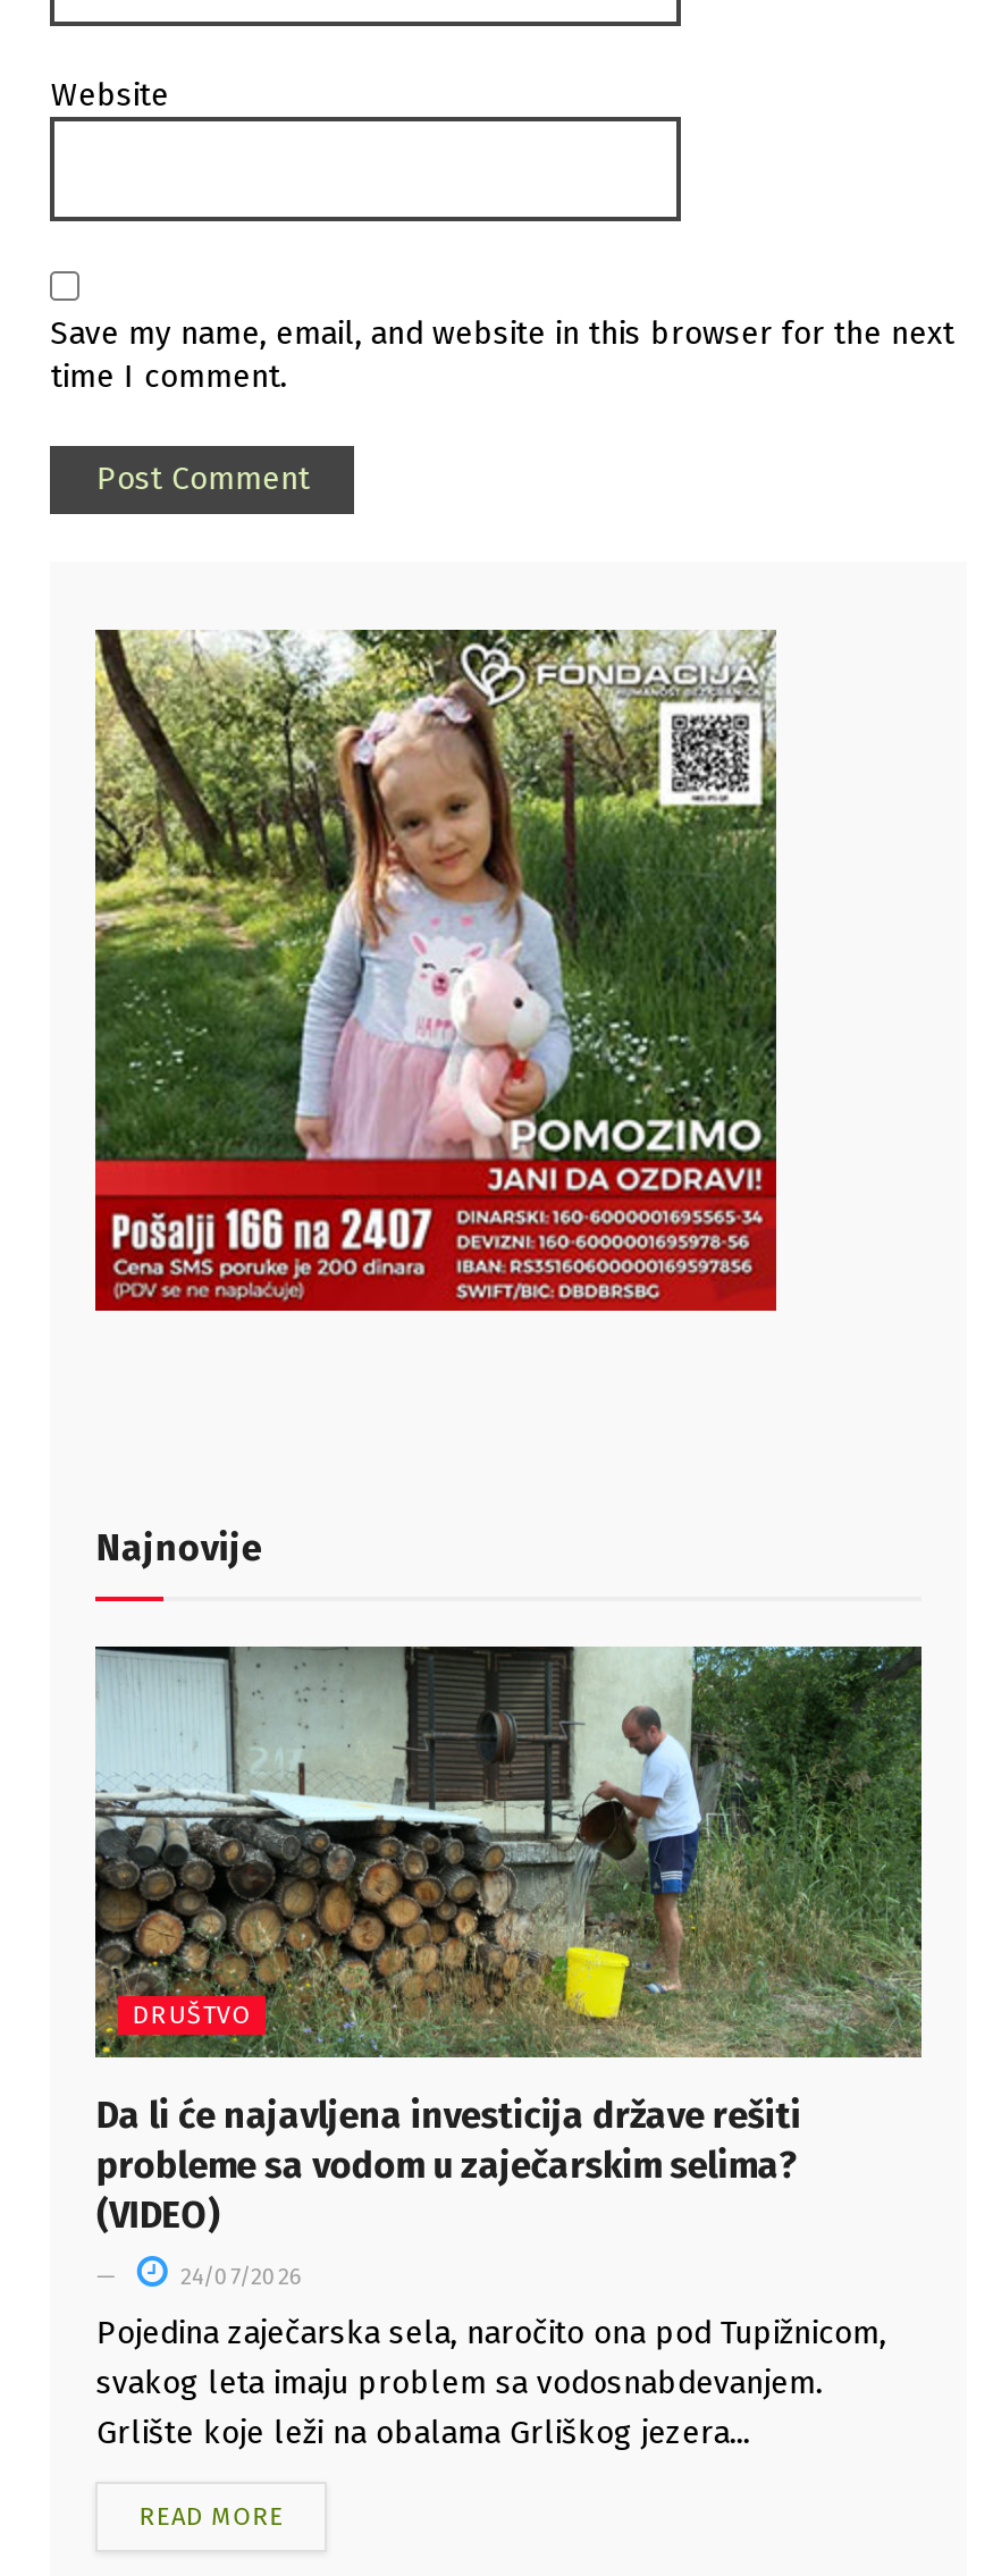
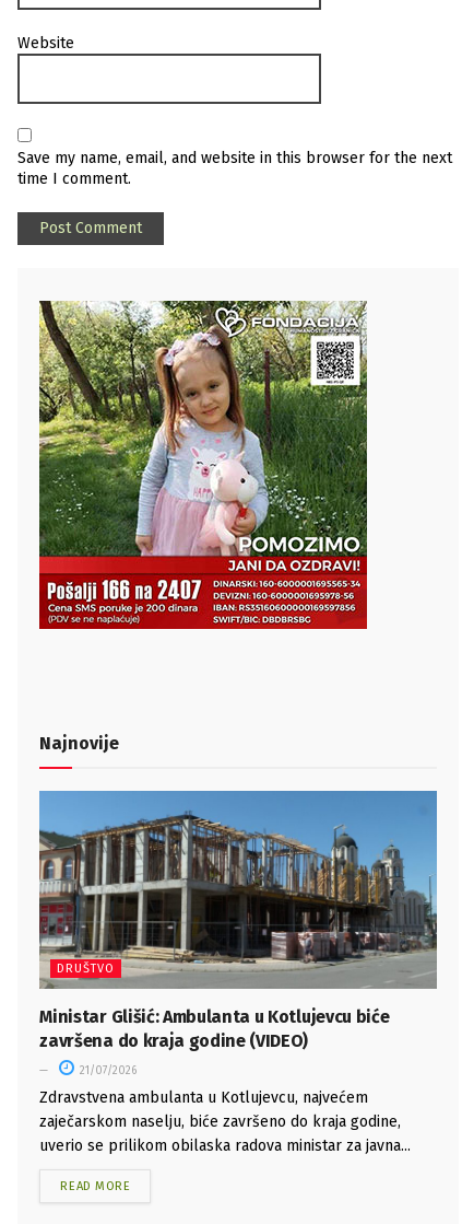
[95,1644,924,2237] [image] | Da li će najavljena investicija države rešiti | probleme sa vodom u zaječarskim selima? | (VIDEO) -> [38,790,438,1051] [image] | Ministar Glišić: Ambulanta u Kotlujevcu biće | završena do kraja godine (VIDEO)
[173,2264,301,2292] 24/07/2026 -> [77,1065,137,1078] 21/07/2026
[96,2314,886,2453] Pojedina zaječarska sela, naročito ona pod Tupižnicom, | svakog leta imaju problem sa vodosnabdevanjem. | Grlište koje leži na obalama Grliškog jezera... -> [40,1089,411,1155] Zdravstvena ambulanta u Kotlujevcu, najvećem | zaječarskom naselju, biće završeno do kraja godine, | uverio se prilikom obilaska radova ministar za javna...

